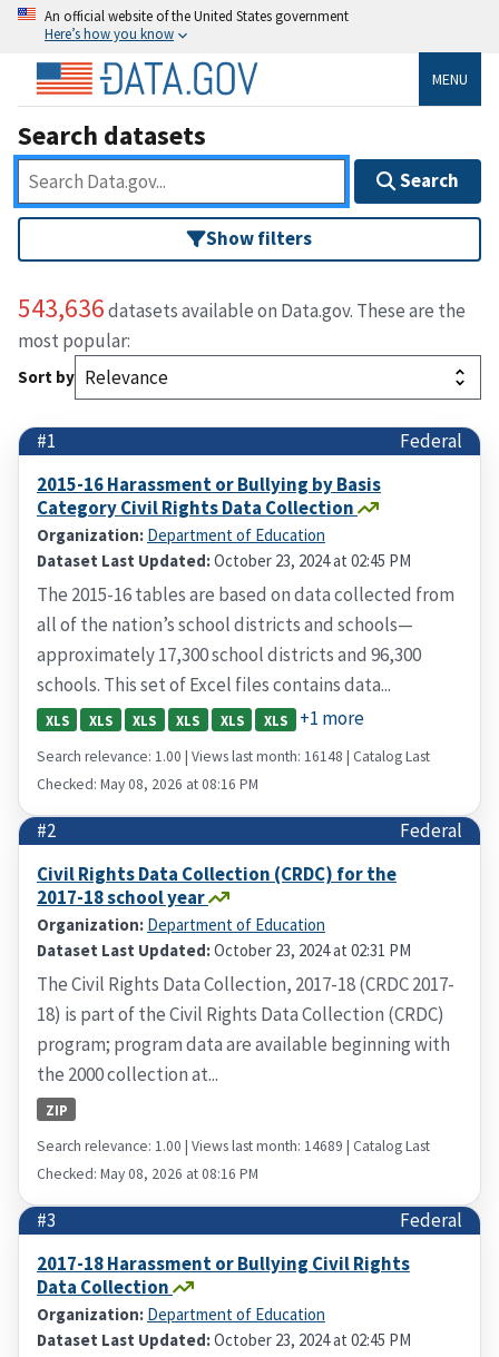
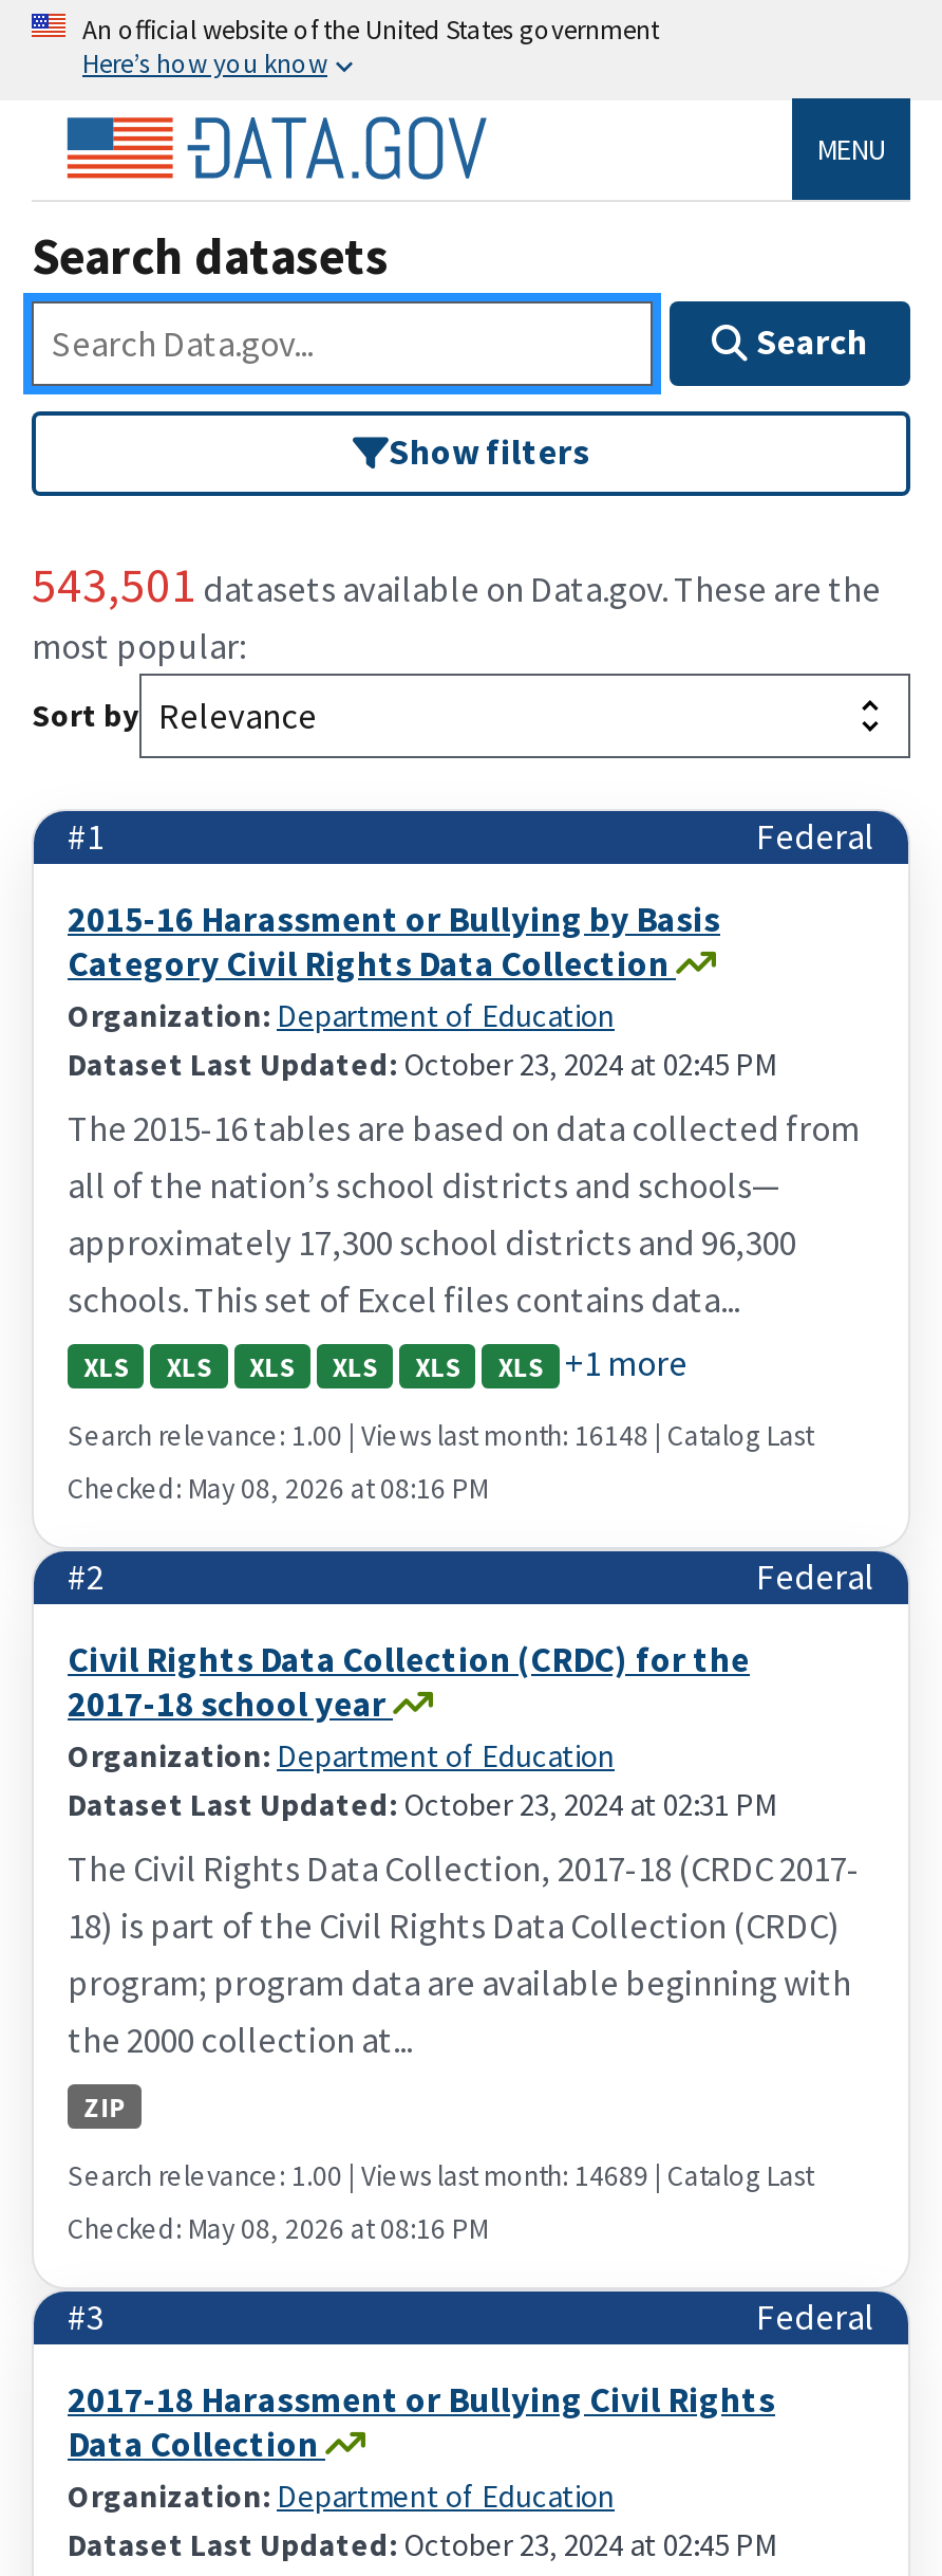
[18,292,466,324] 543,636 datasets available on Data.gov. These are the -> [32,553,881,614] 543,501 datasets available on Data.gov. These are the

